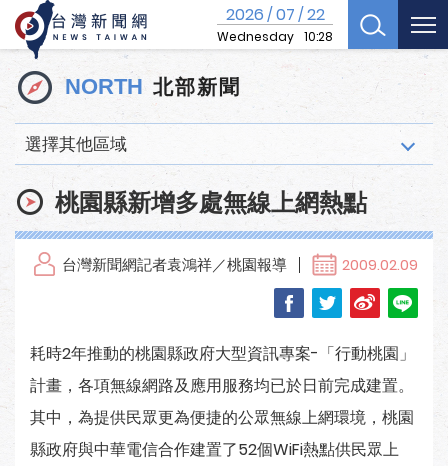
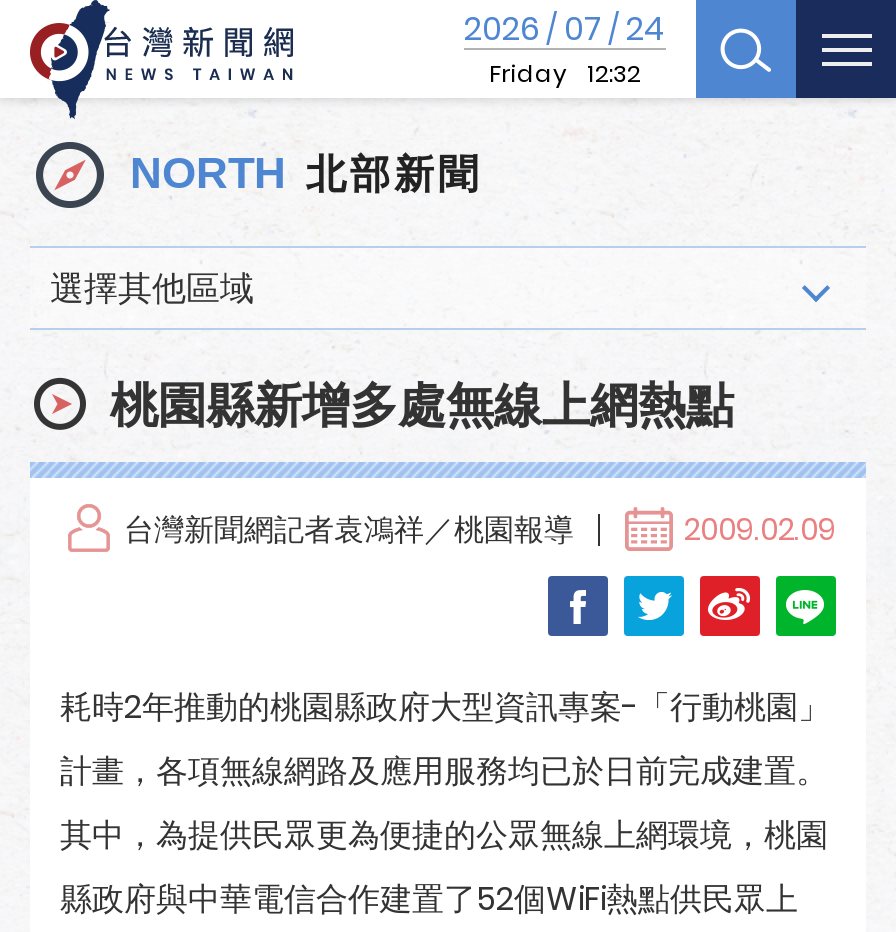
[217,3,333,45] 2026 / 07 / 22 | Wednesday 10:28 -> [464,6,666,90] 2026 / 07 / 24 | Friday 12:32

